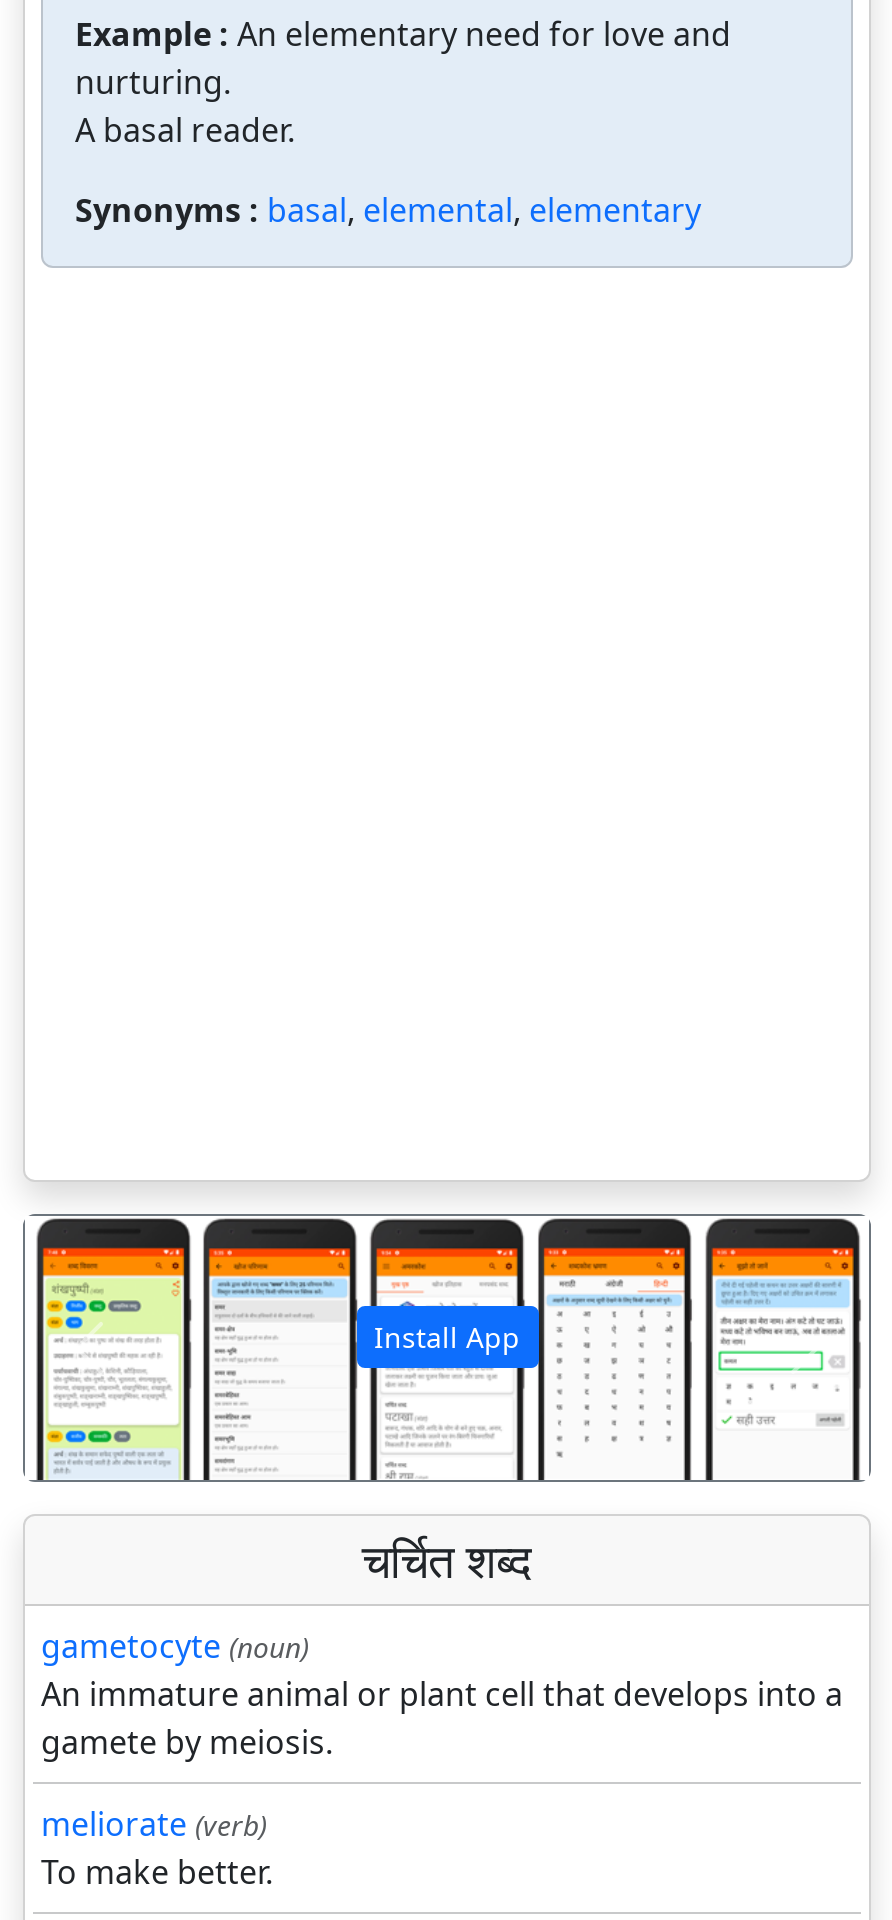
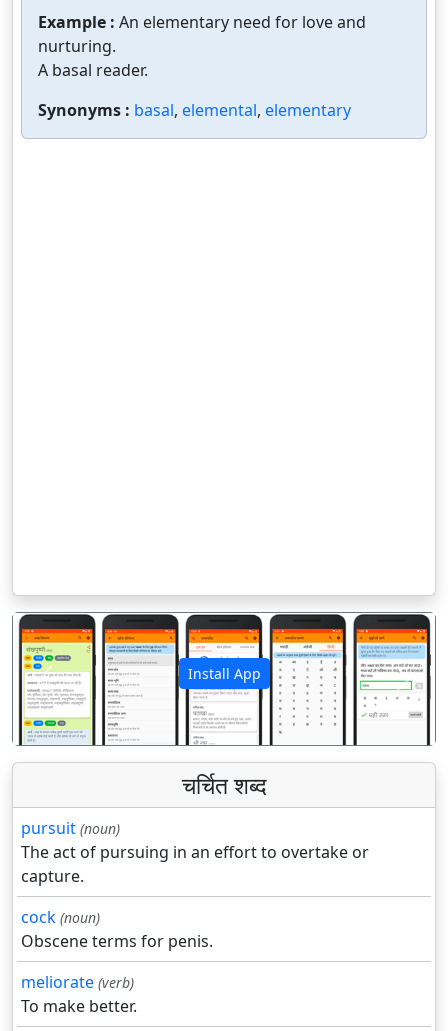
[41,1625,843,1765] gametocyte (noun) | An immature animal or plant cell that develops into a | gamete by meiosis. -> [21,817,369,952] pursuit (noun) | The act of pursuing in an effort to overtake or | capture. | cock (noun) | Obscene terms for penis.

